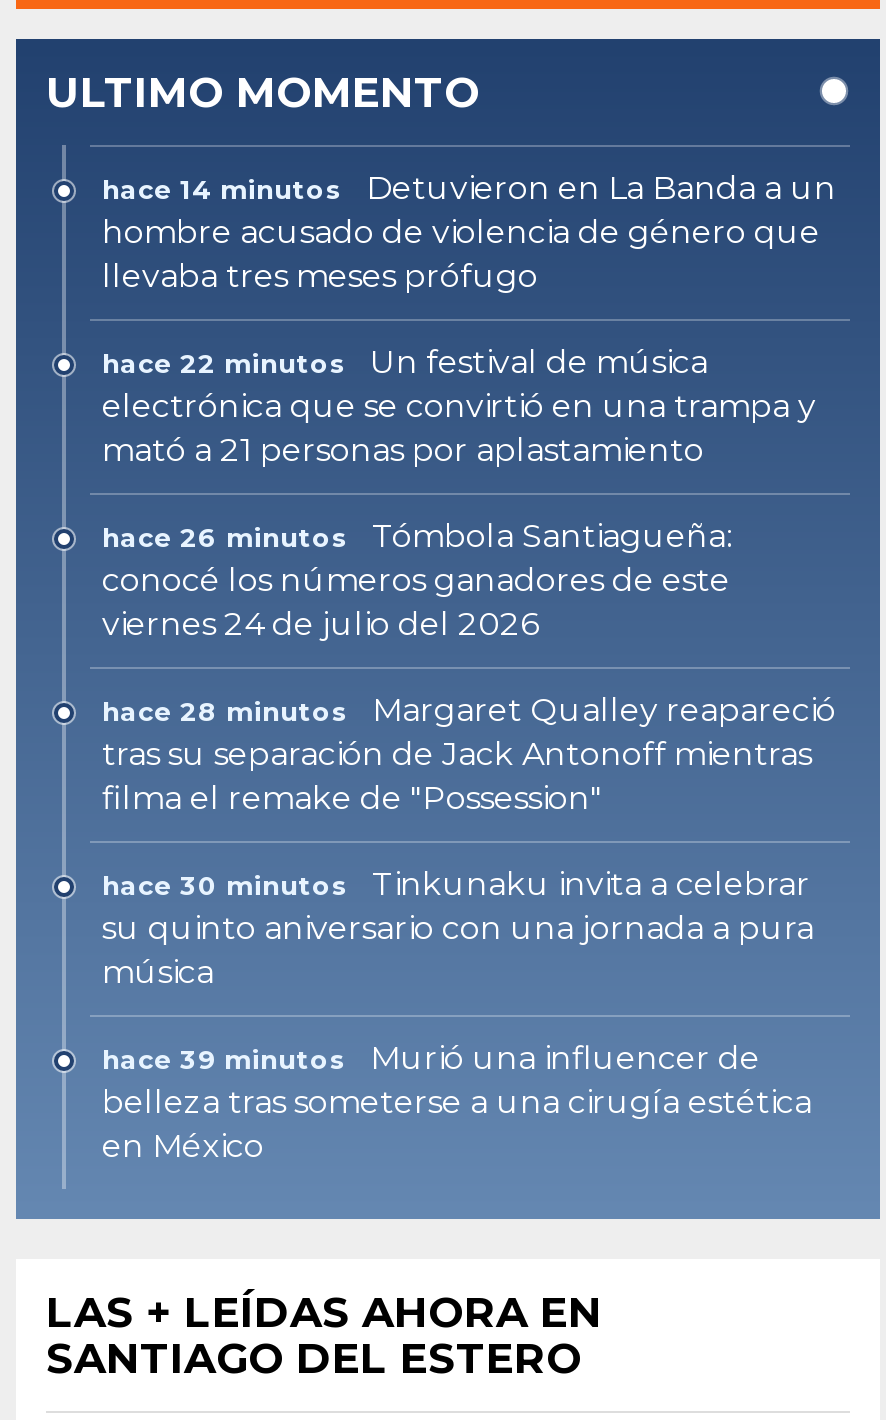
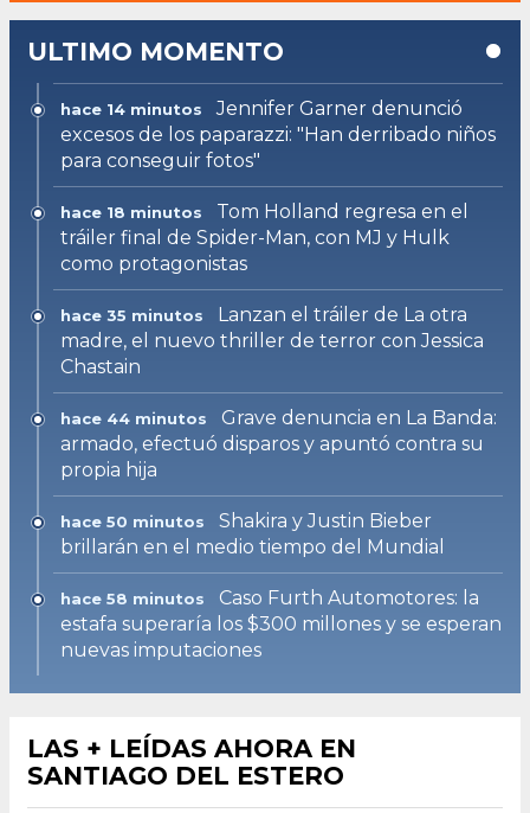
[102,169,836,295] Detuvieron en La Banda a un | hombre acusado de violencia de género que | llevaba tres meses prófugo -> [60,97,496,172] Jennifer Garner denunció | excesos de los paparazzi: "Han derribado niños | para conseguir fotos"
[102,343,816,469] hace 22 minutos | Un festival de música | electrónica que se convirtió en una trampa y | mató a 21 personas por aplastamiento -> [60,200,468,275] hace 18 minutos | Tom Holland regresa en el | tráiler final de Spider-Man, con MJ y Hulk | como protagonistas
[102,517,732,643] hace 26 minutos | Tómbola Santiagueña: | conocé los números ganadores de este | viernes 24 de julio del 2026 -> [60,303,484,378] hace 35 minutos | Lanzan el tráiler de La otra | madre, el nuevo thriller de terror con Jessica | Chastain
[102,691,836,817] hace 28 minutos | Margaret Qualley reapareció | tras su separación de Jack Antonoff mientras | filma el remake de "Possession" -> [60,406,497,481] hace 44 minutos | Grave denuncia en La Banda: | armado, efectuó disparos y apuntó contra su | propia hija
[102,865,814,991] hace 30 minutos | Tinkunaku invita a celebrar | su quinto aniversario con una jornada a pura | música -> [60,509,445,558] hace 50 minutos | Shakira y Justin Bieber | brillarán en el medio tiempo del Mundial
[102,1039,812,1165] hace 39 minutos | Murió una influencer de | belleza tras someterse a una cirugía estética | en México -> [60,586,502,661] hace 58 minutos | Caso Furth Automotores: la | estafa superaría los $300 millones y se esperan | nuevas imputaciones

